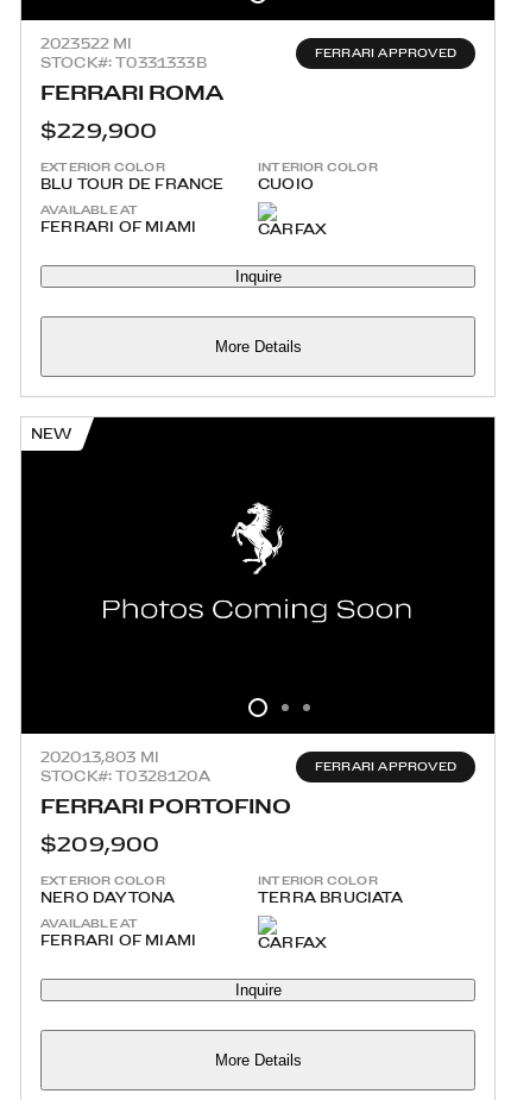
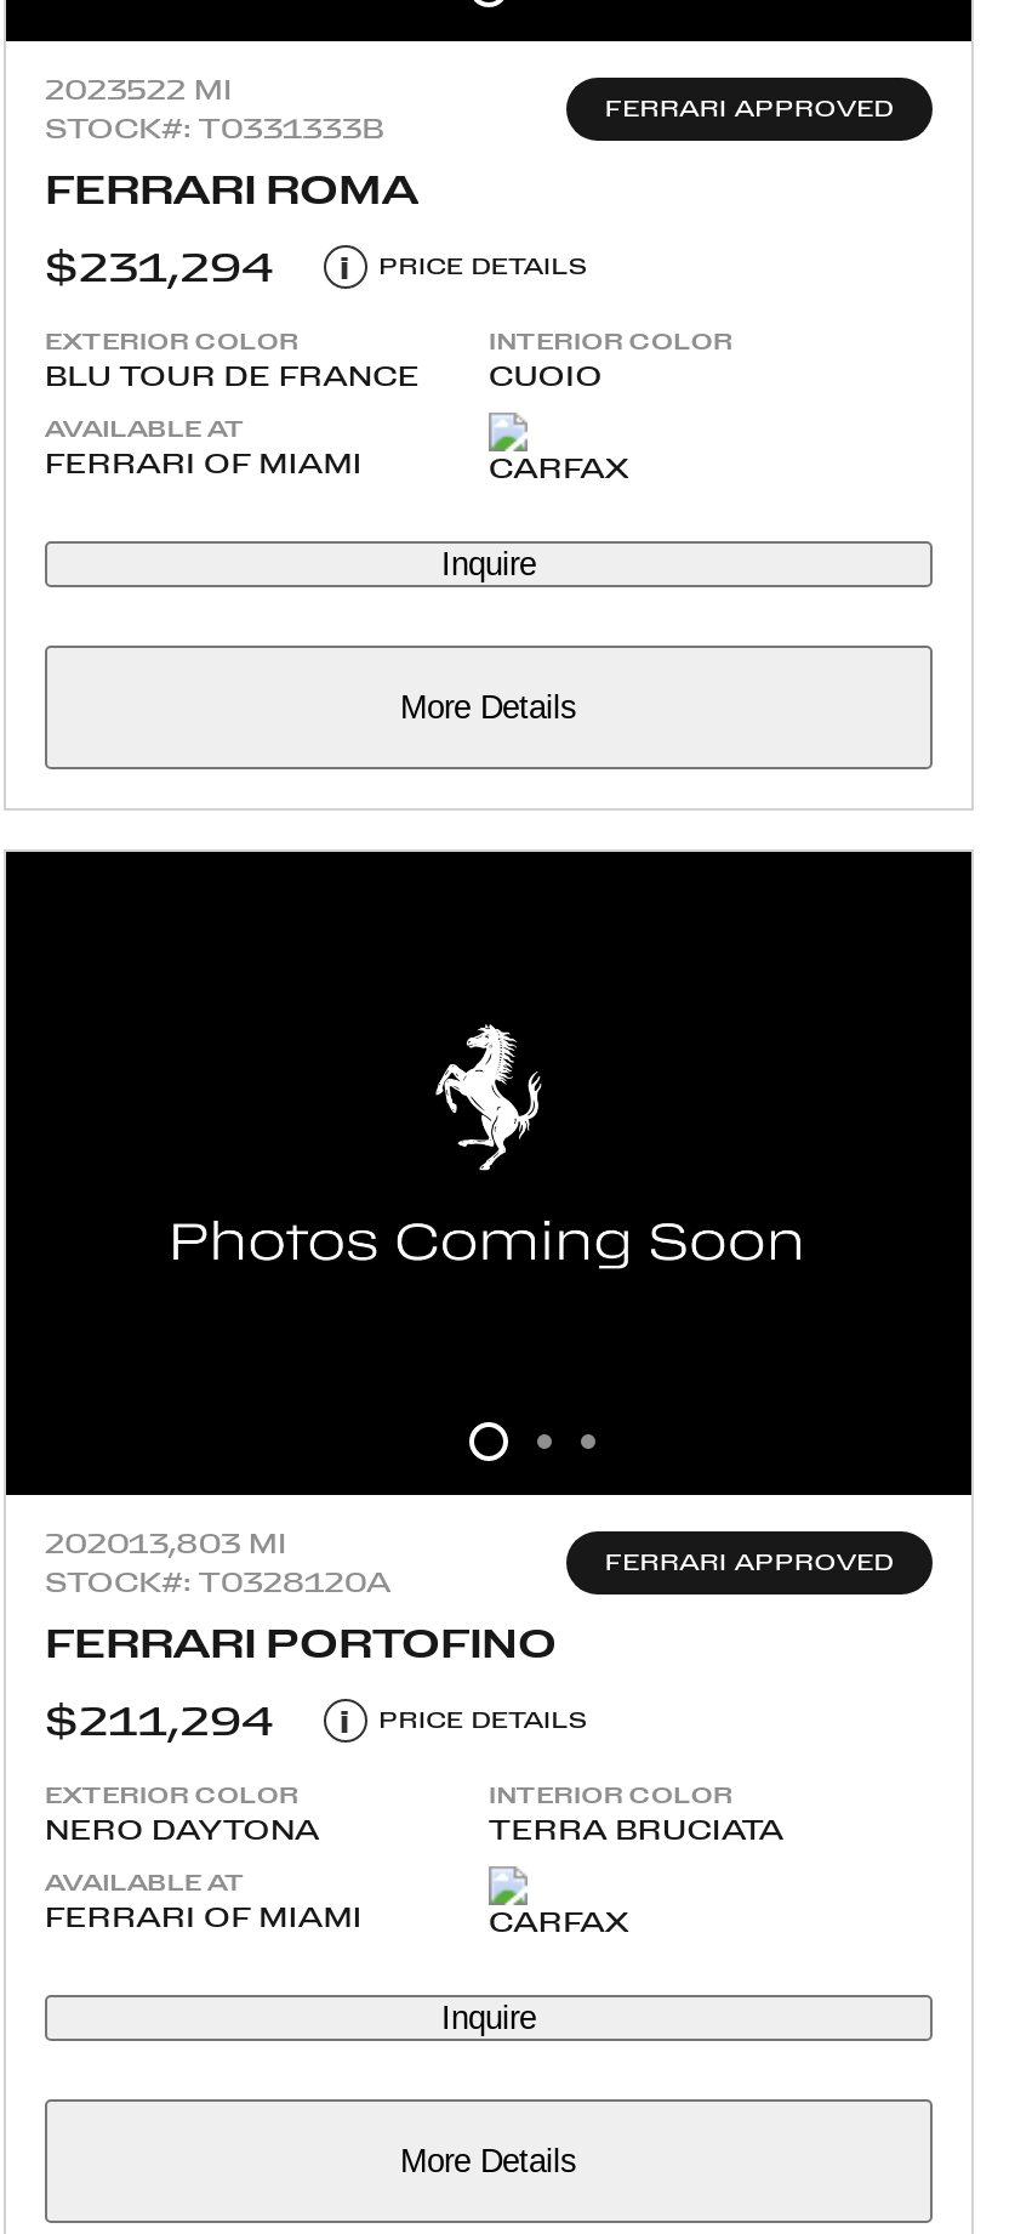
[40,119,158,142] $229,900 -> [45,243,588,290] $231,294 | i | PRICE DETAILS
[31,426,72,442] NEW -> none
[40,832,160,855] $209,900 -> [45,1698,588,1744] $211,294 | i | PRICE DETAILS

